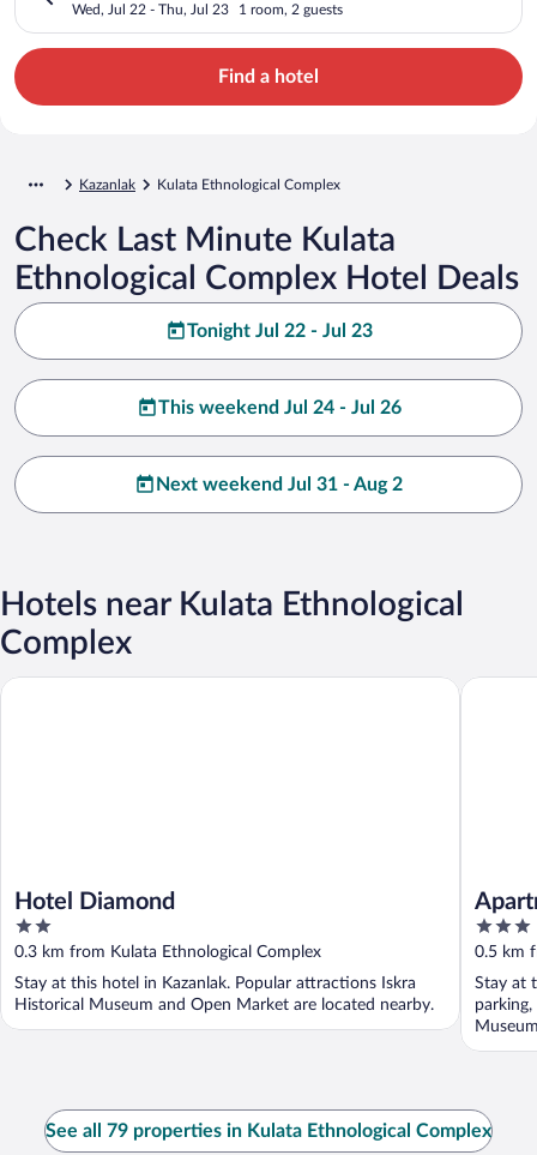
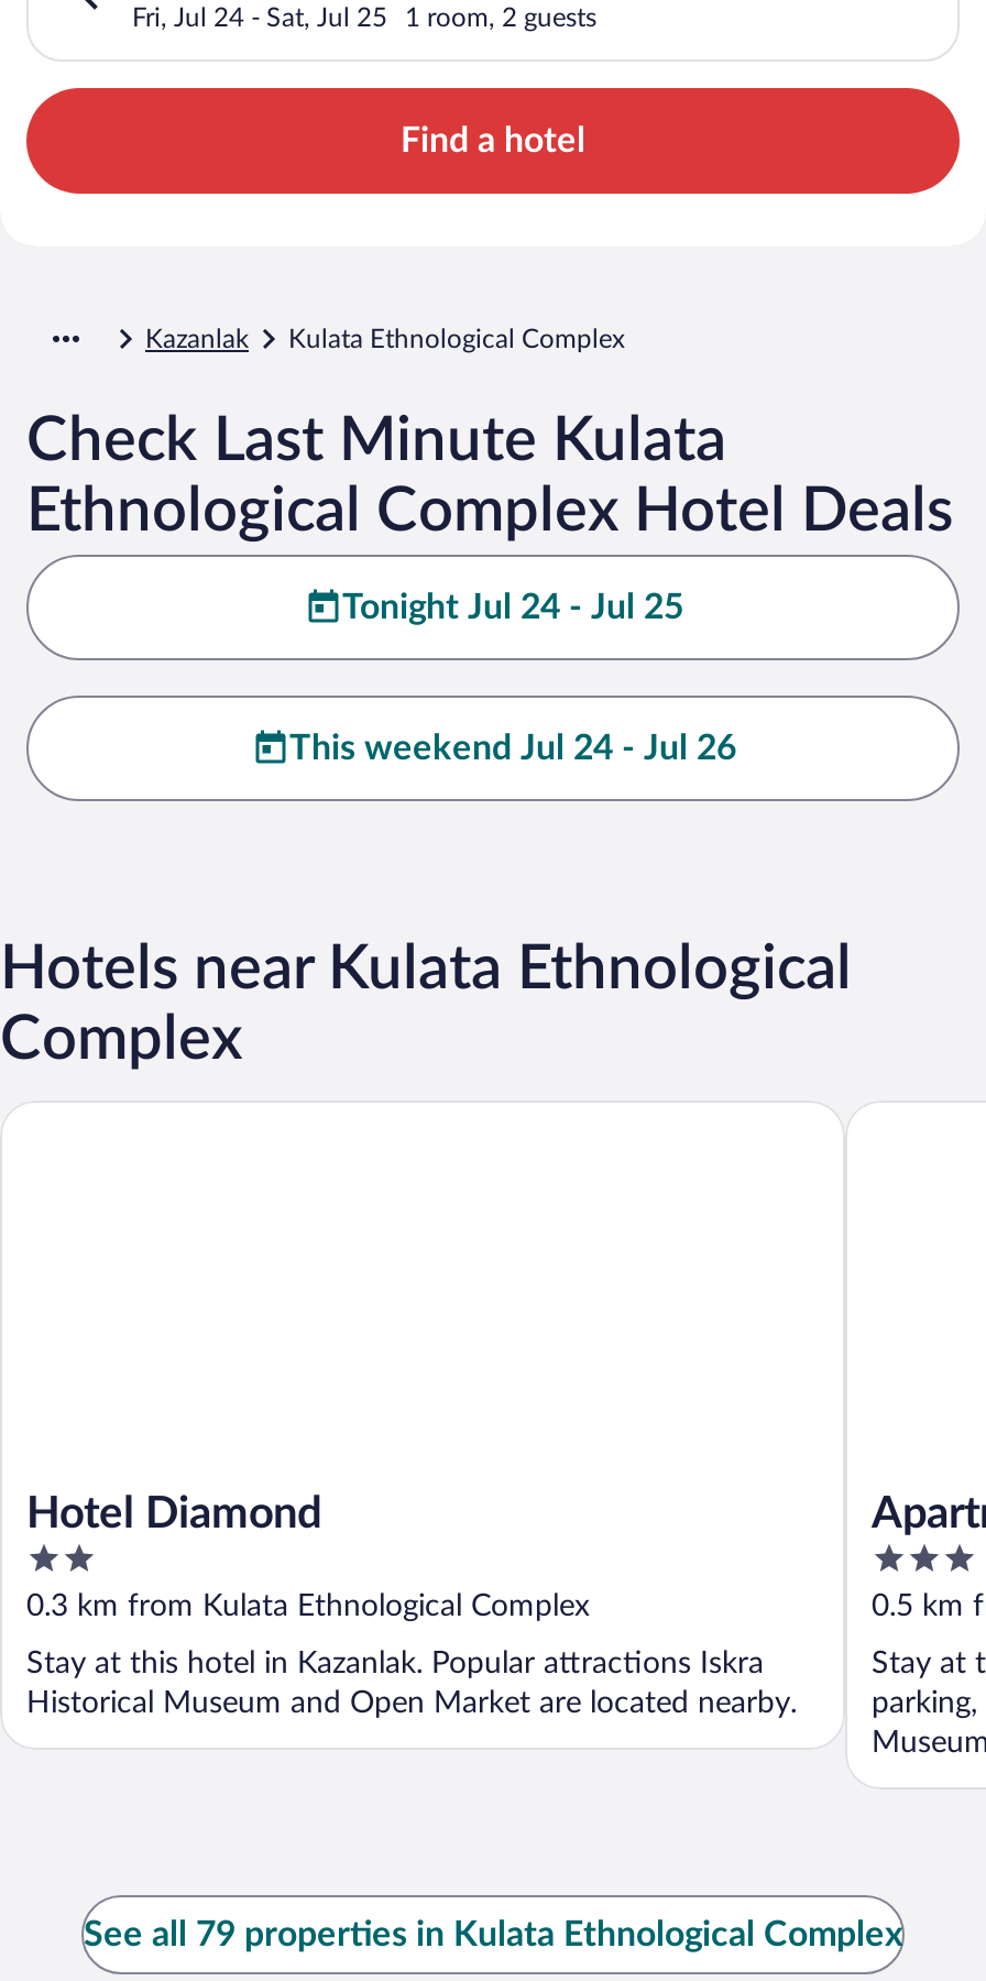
[72,2,229,16] Wed, Jul 22 - Thu, Jul 23 -> [132,4,387,30] Fri, Jul 24 - Sat, Jul 25
[186,321,372,340] Tonight Jul 22 - Jul 23 -> [342,589,683,624] Tonight Jul 24 - Jul 25
[156,475,403,494] Next weekend Jul 31 - Aug 2 -> none

